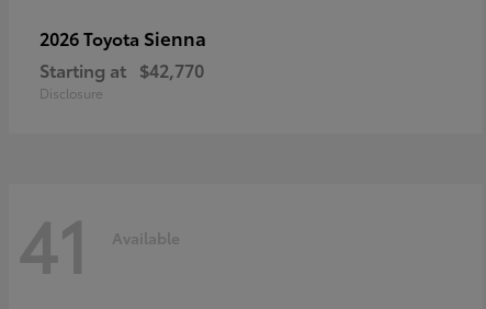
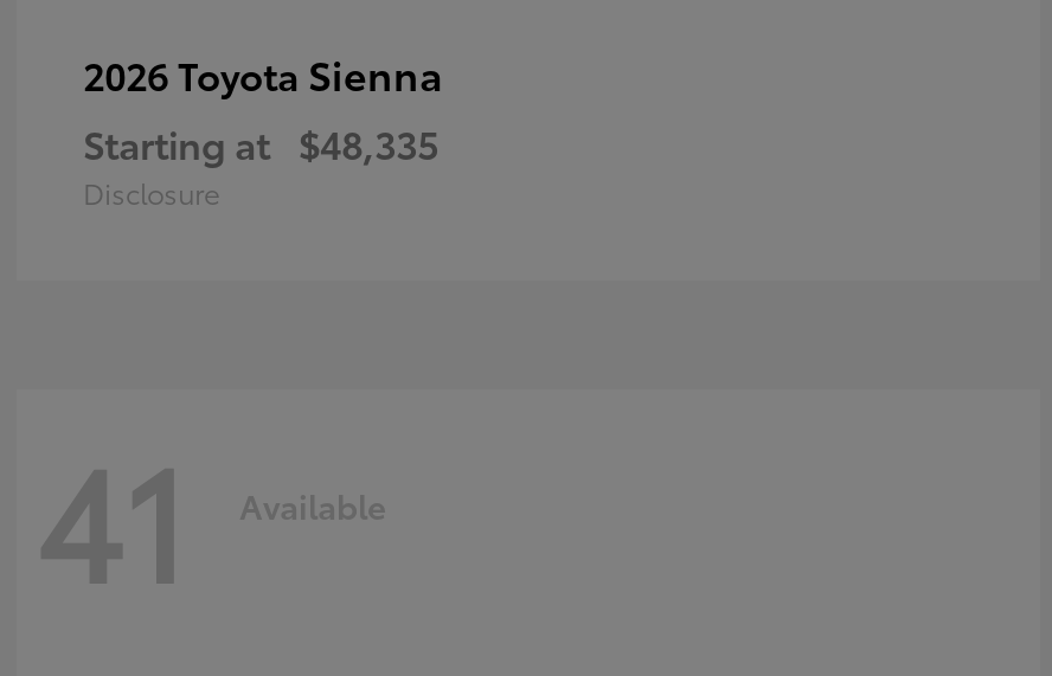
[39,57,204,83] Starting at $42,770 -> [83,116,438,170] Starting at $48,335

